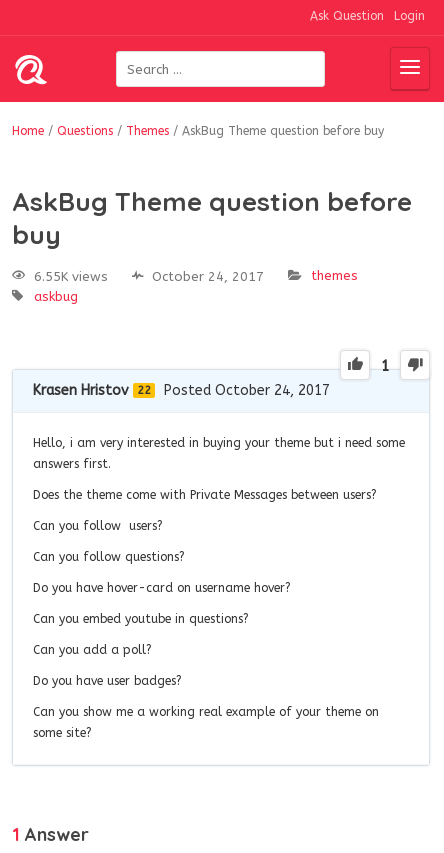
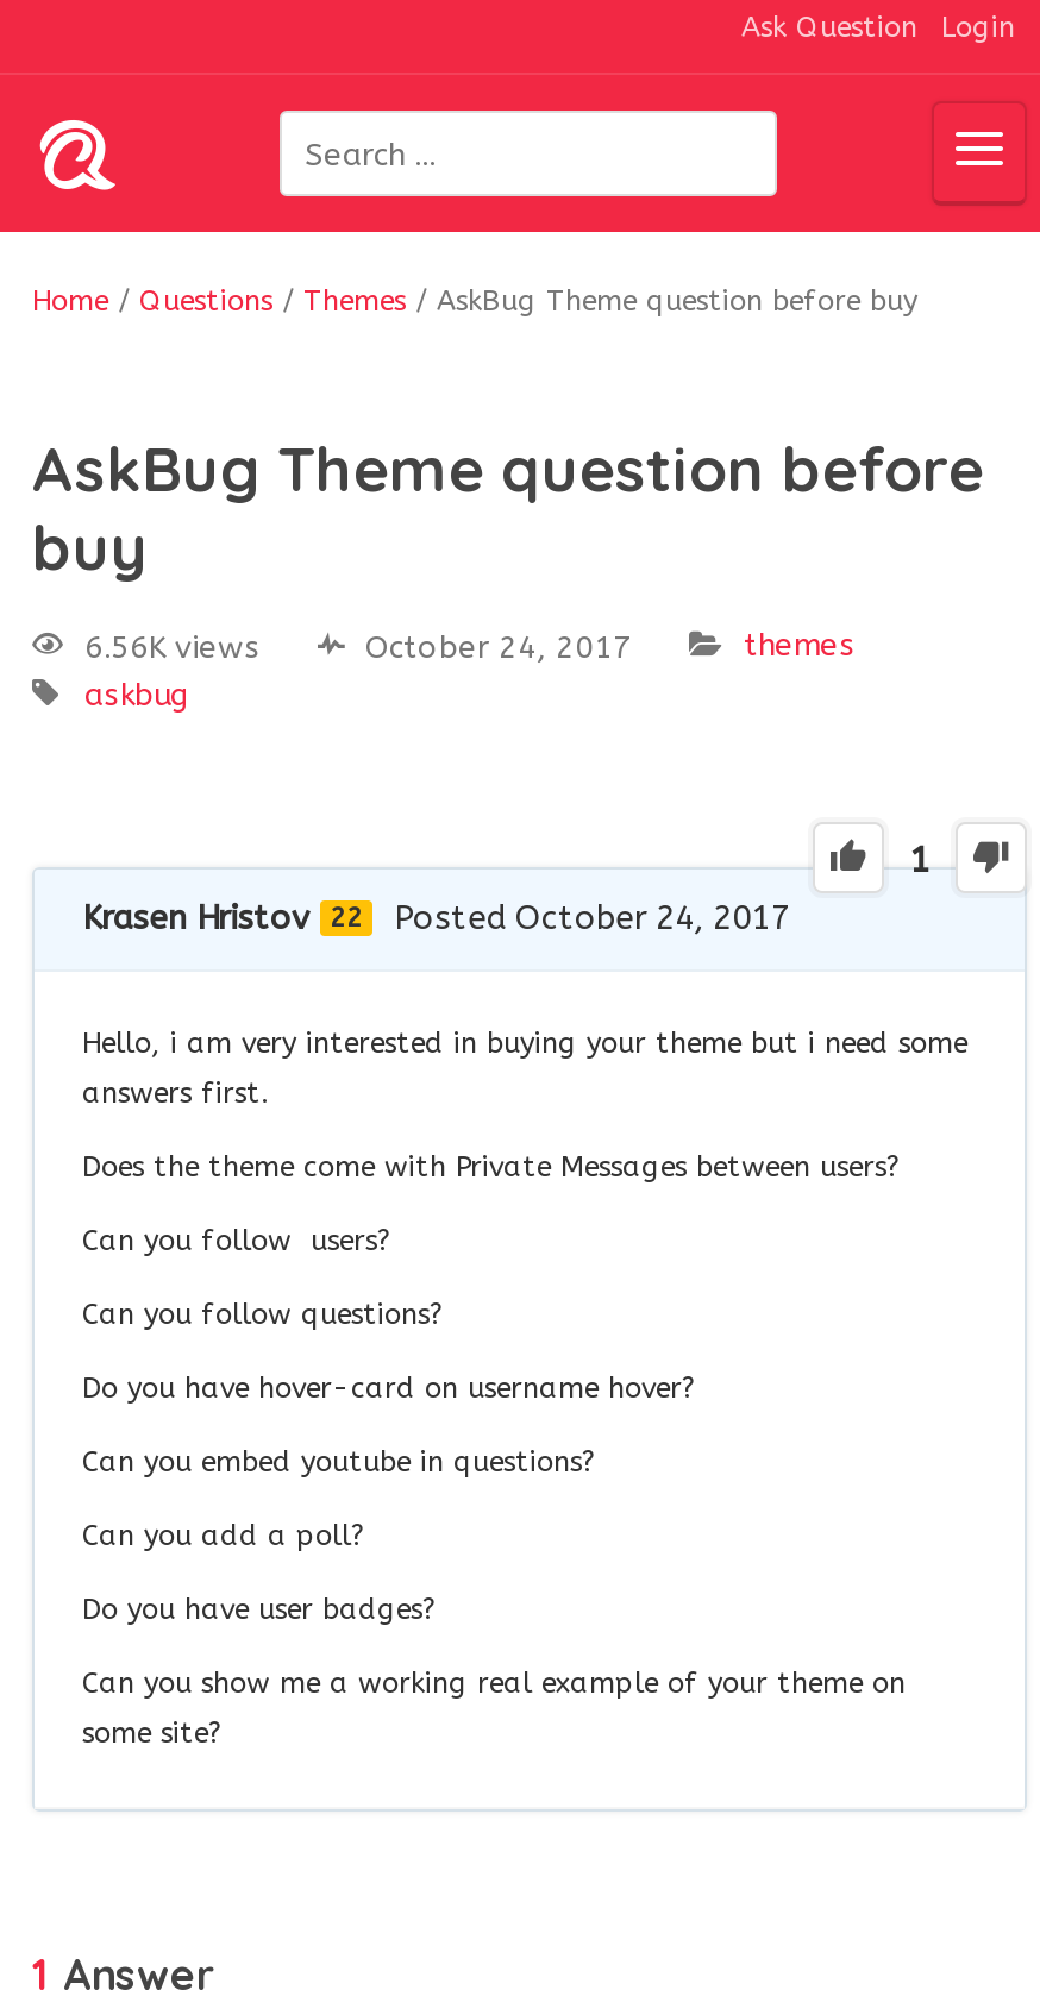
[34,269,108,284] 6.55K views -> [84,628,261,664] 6.56K views

